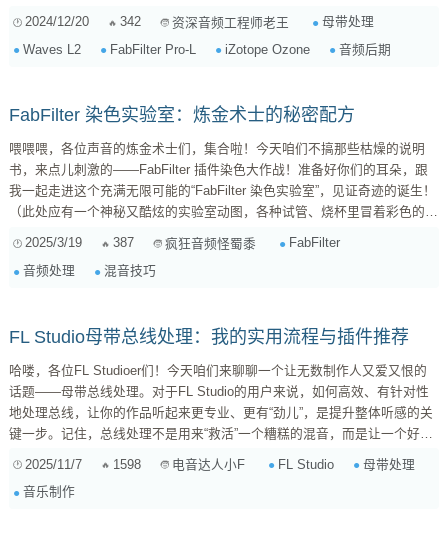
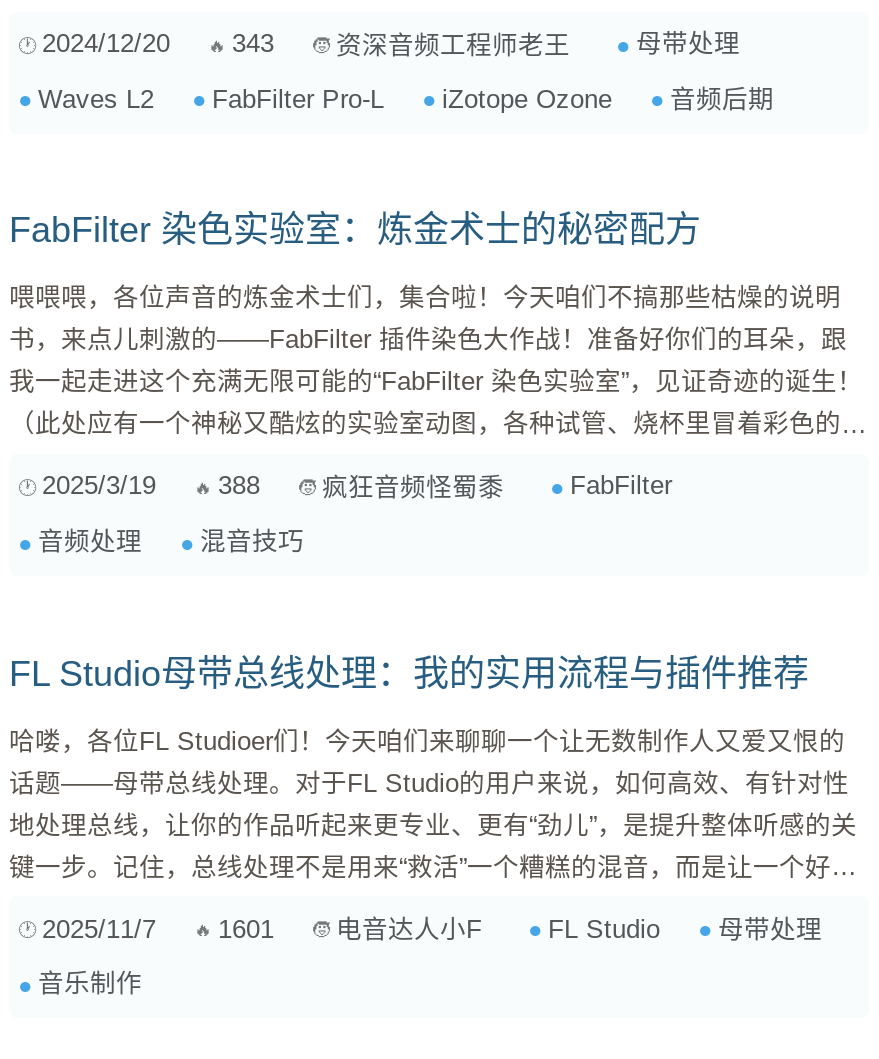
[120,14,141,29] 342 -> [232,28,274,58] 343
[113,235,134,250] 387 -> [218,470,260,500] 388
[113,456,141,471] 1598 -> [218,913,274,943] 1601

